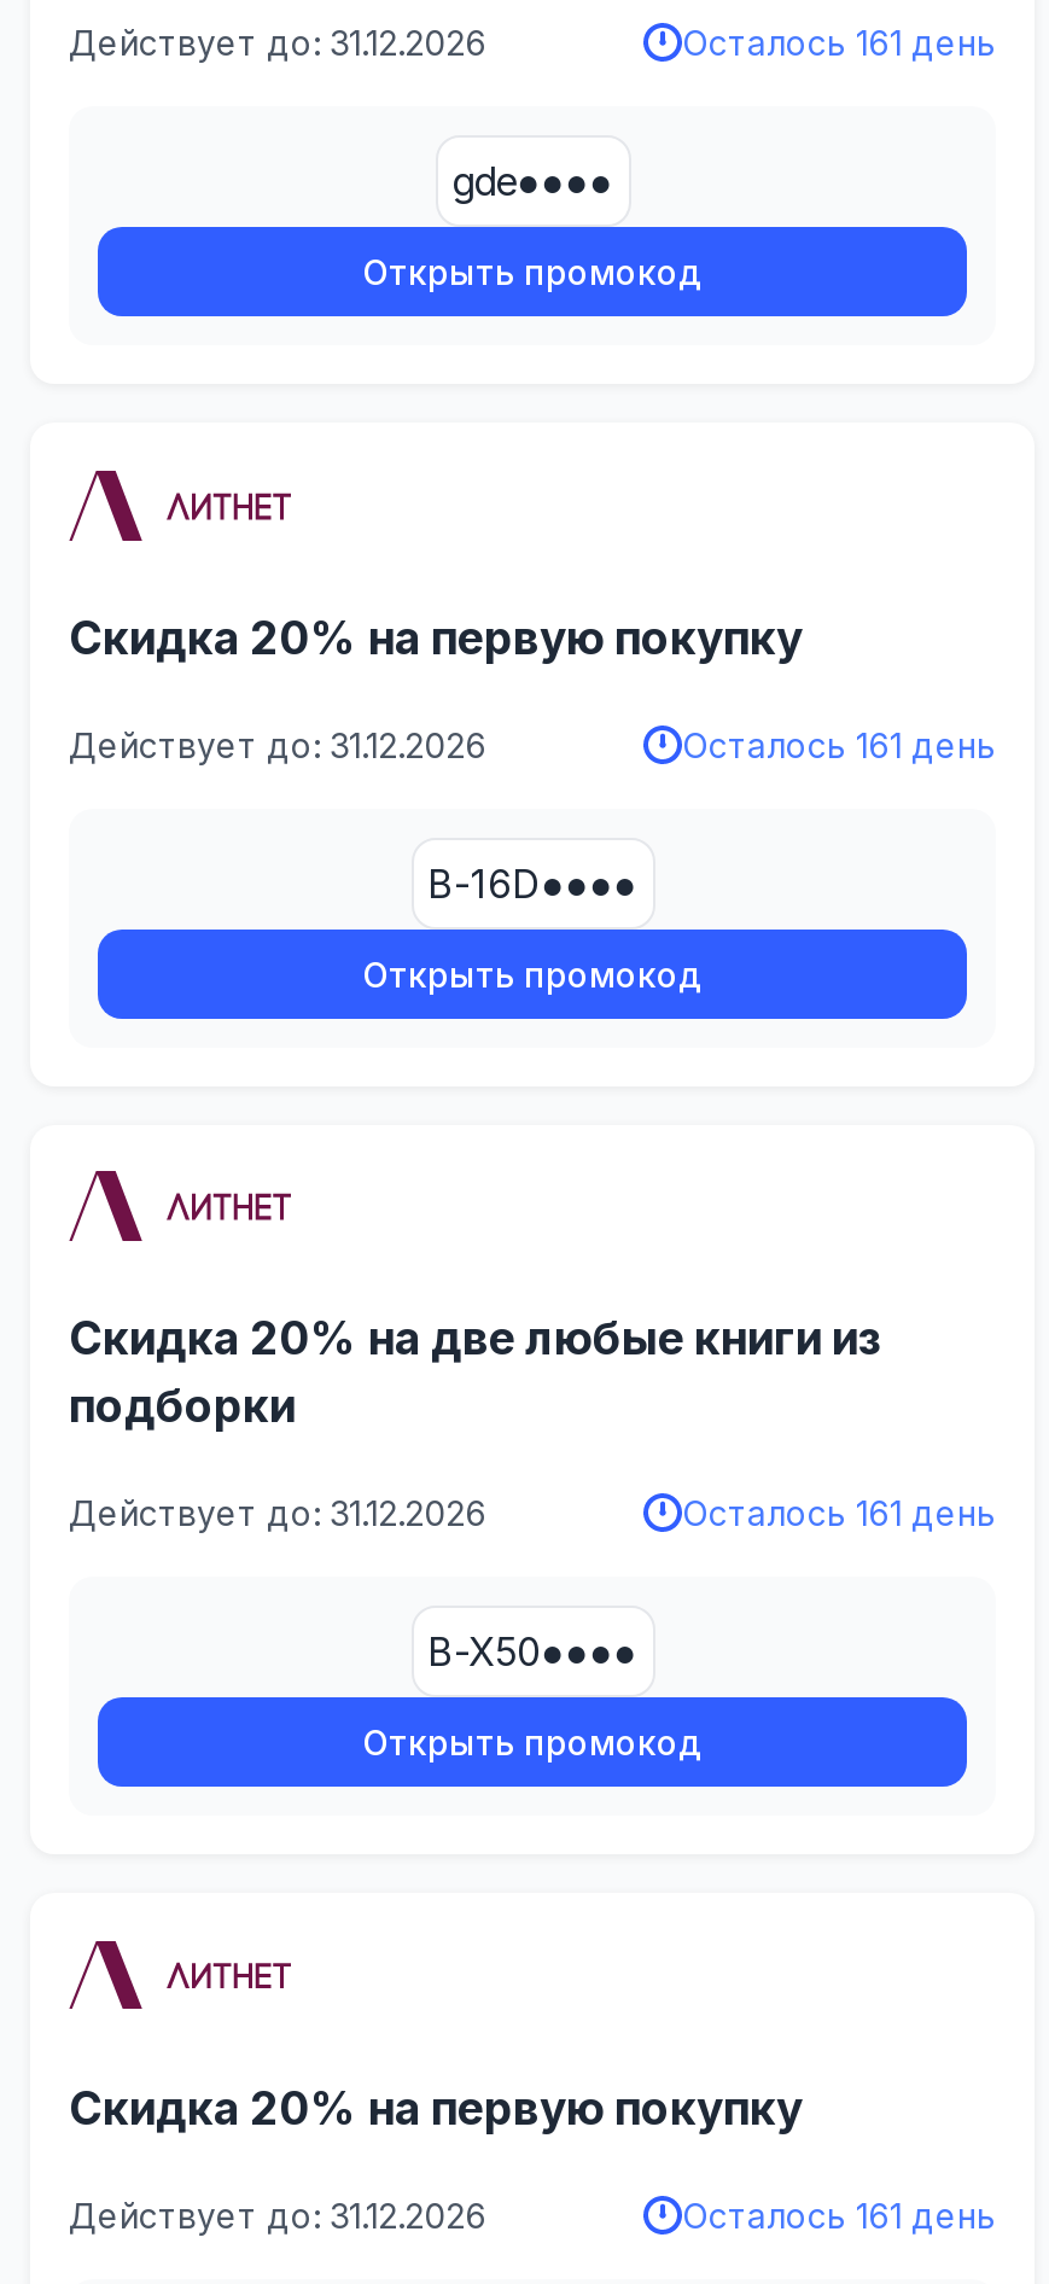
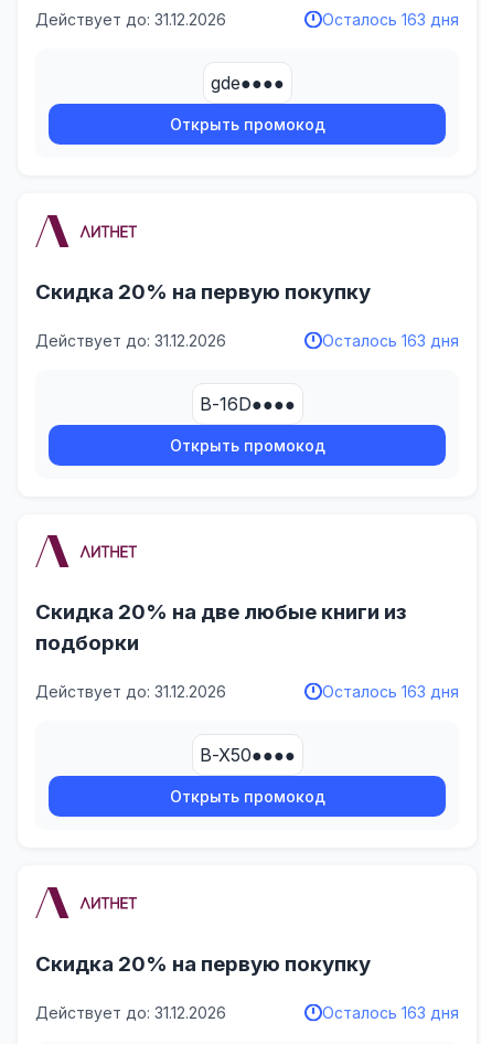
[682,22,996,63] Осталось 161 день -> [322,10,459,29] Осталось 163 дня
[682,724,996,765] Осталось 161 день -> [322,331,459,350] Осталось 163 дня
[682,1493,996,1534] Осталось 161 день -> [322,682,459,701] Осталось 163 дня
[682,2194,996,2235] Осталось 161 день -> [322,1003,459,1021] Осталось 163 дня

